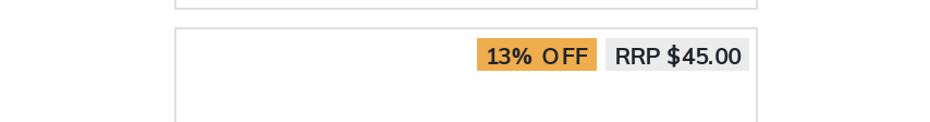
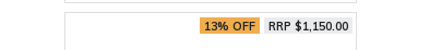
[485,39,741,70] 13% OFF RRP $45.00 -> [204,18,348,33] 13% OFF RRP $1,150.00

